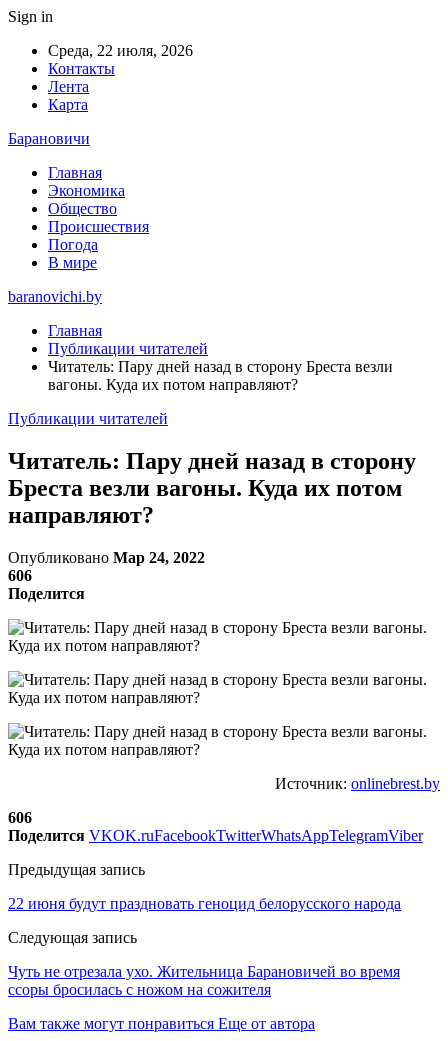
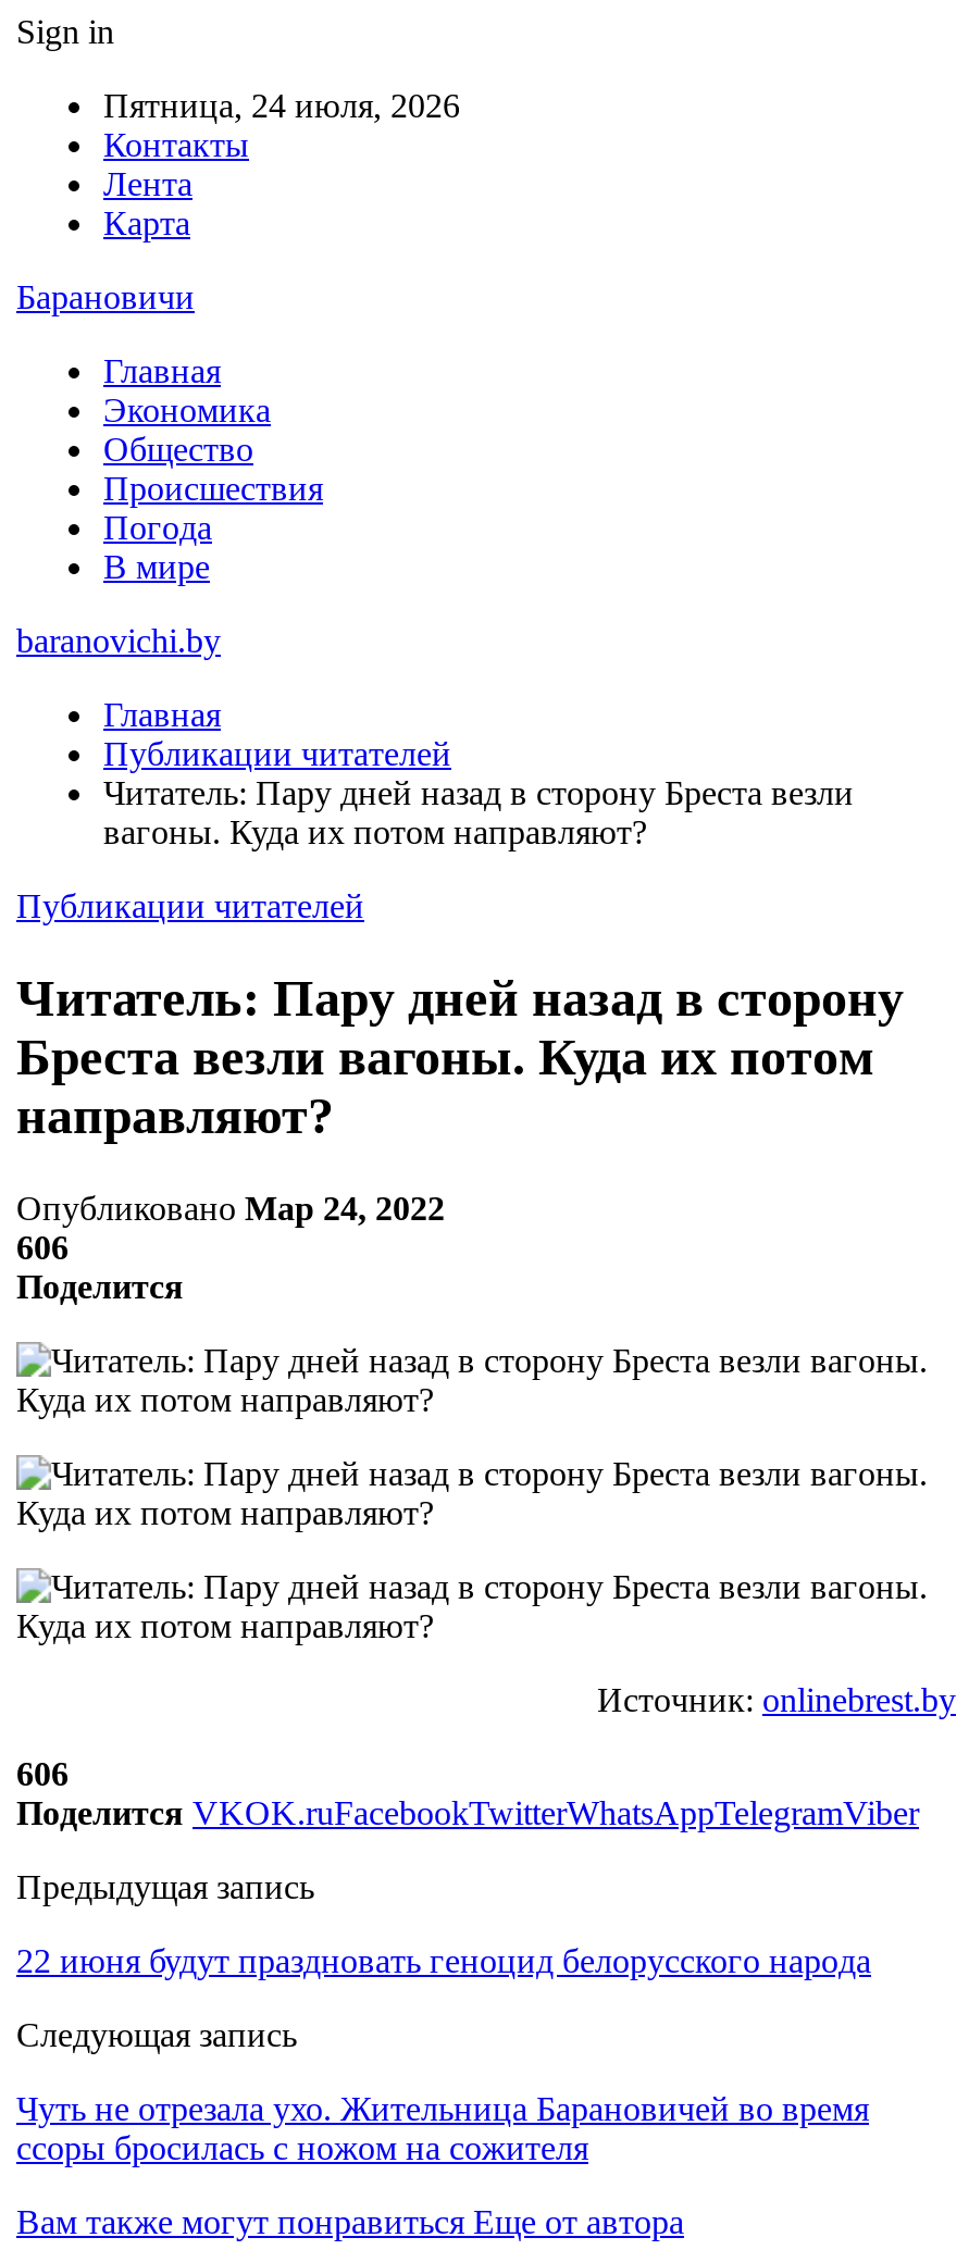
[48,42,193,59] Среда, 22 июля, 2026 -> [103,87,460,124] Пятница, 24 июля, 2026

